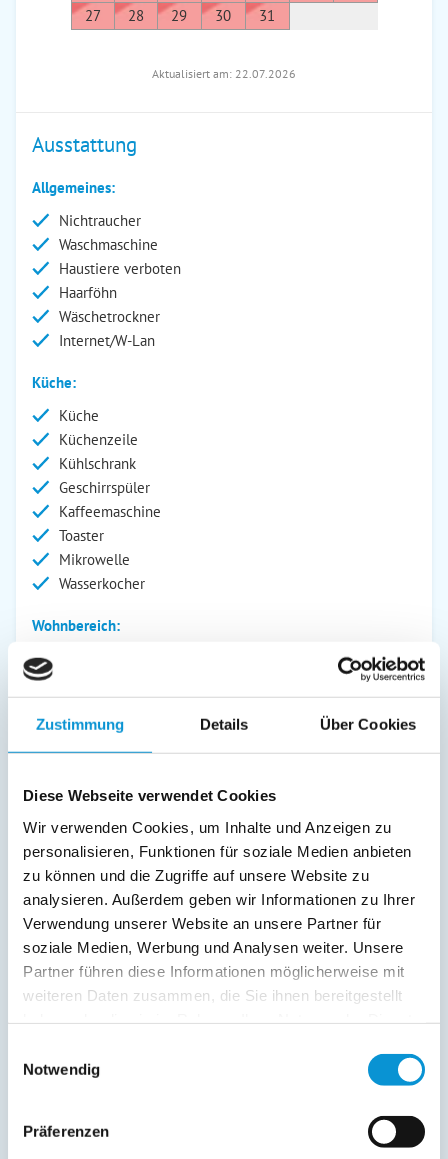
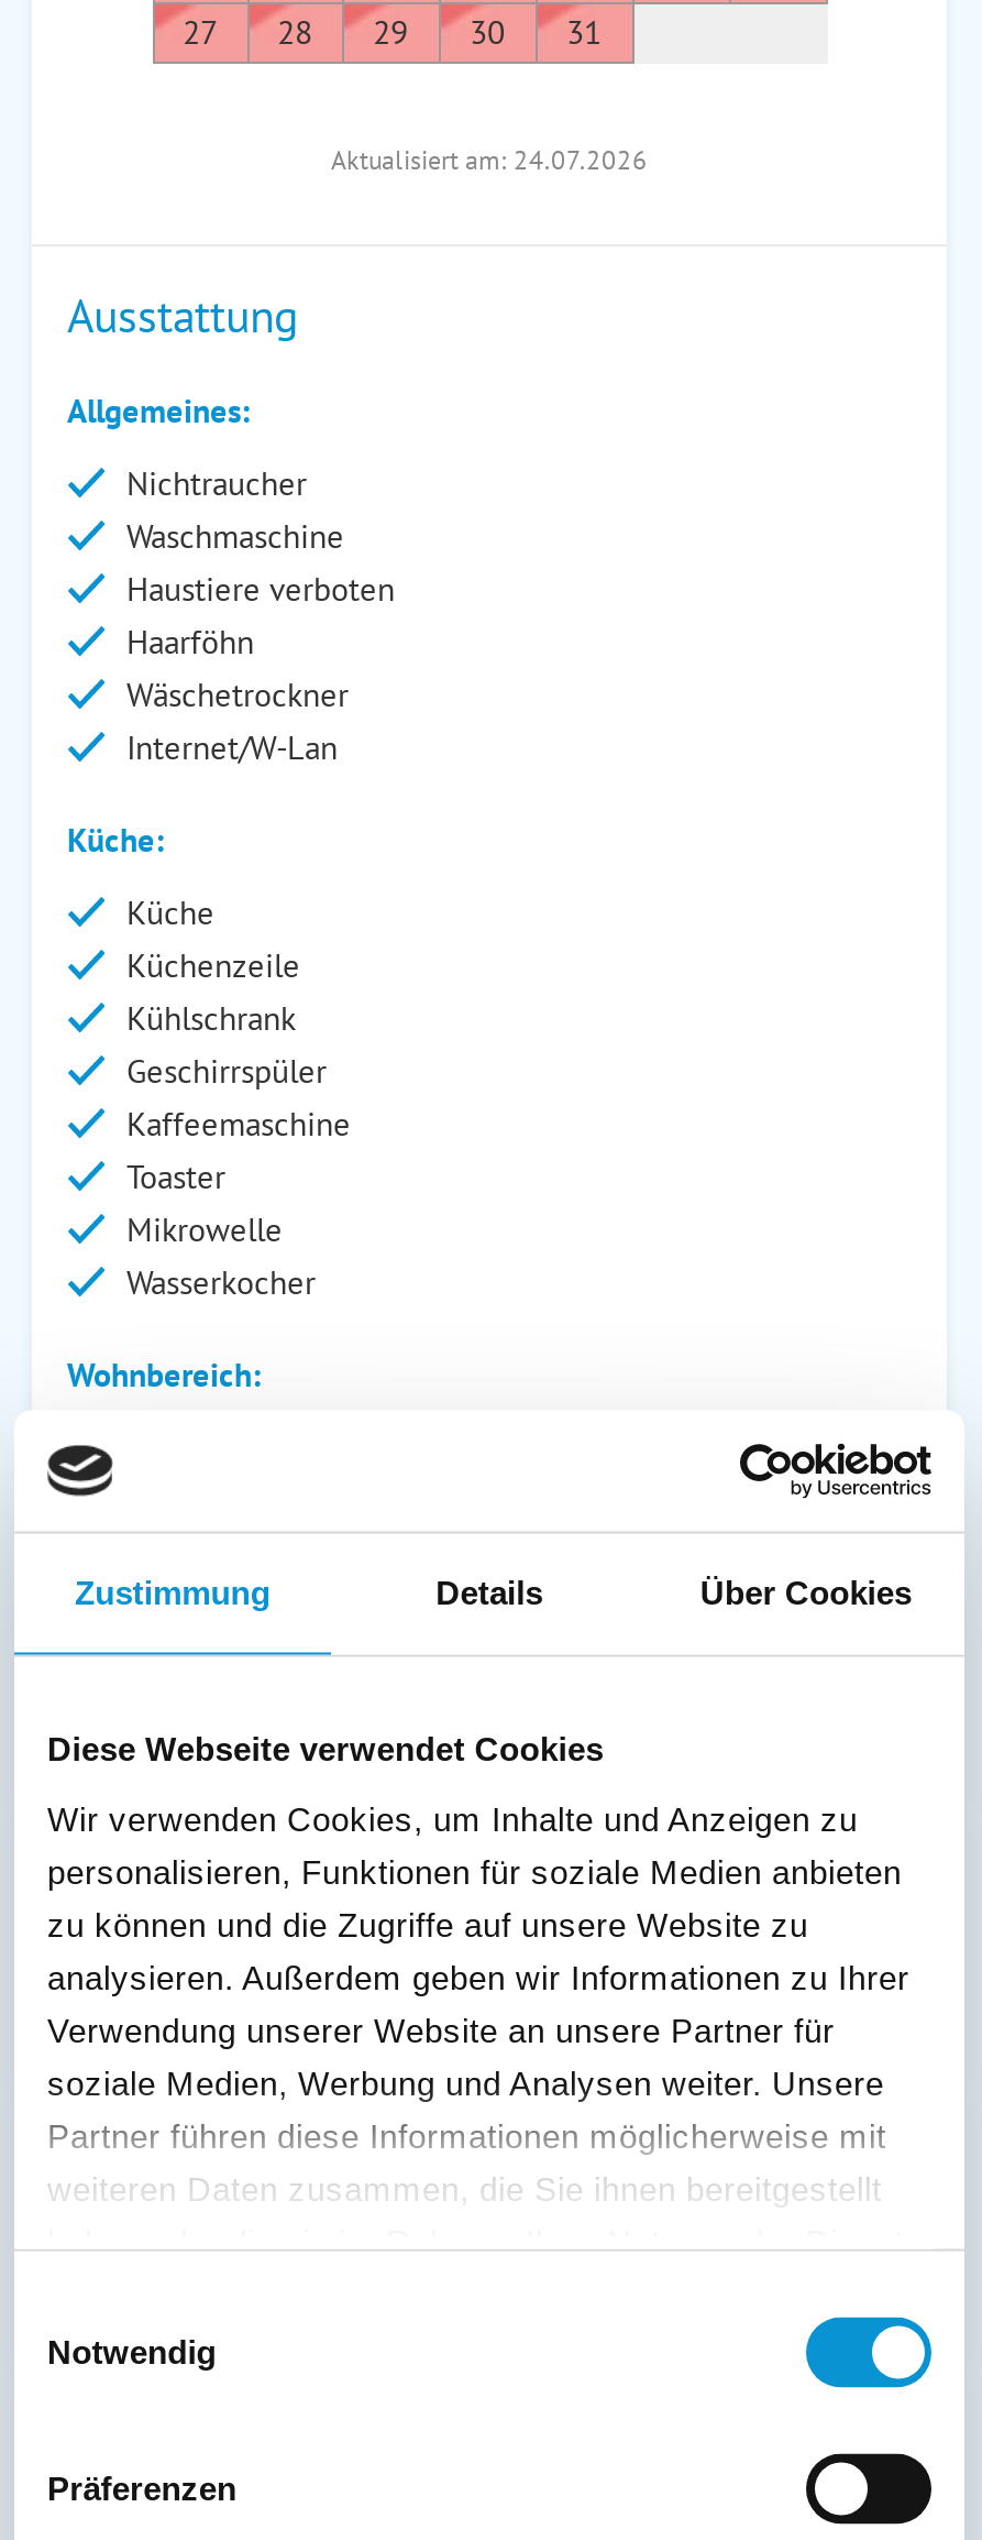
[152,66,296,81] Aktualisiert am: 22.07.2026 -> [331,143,648,176] Aktualisiert am: 24.07.2026

